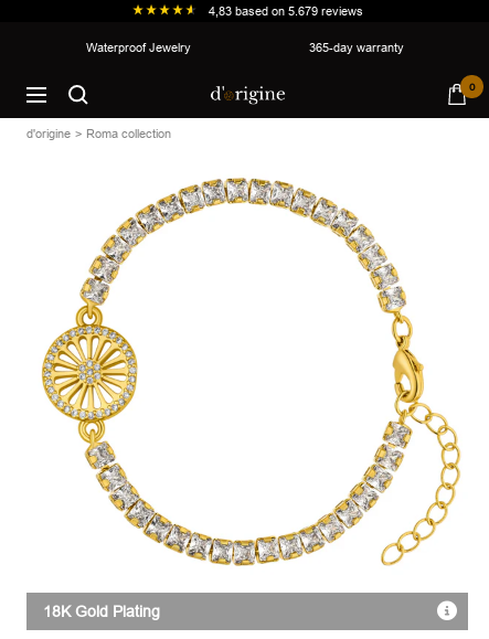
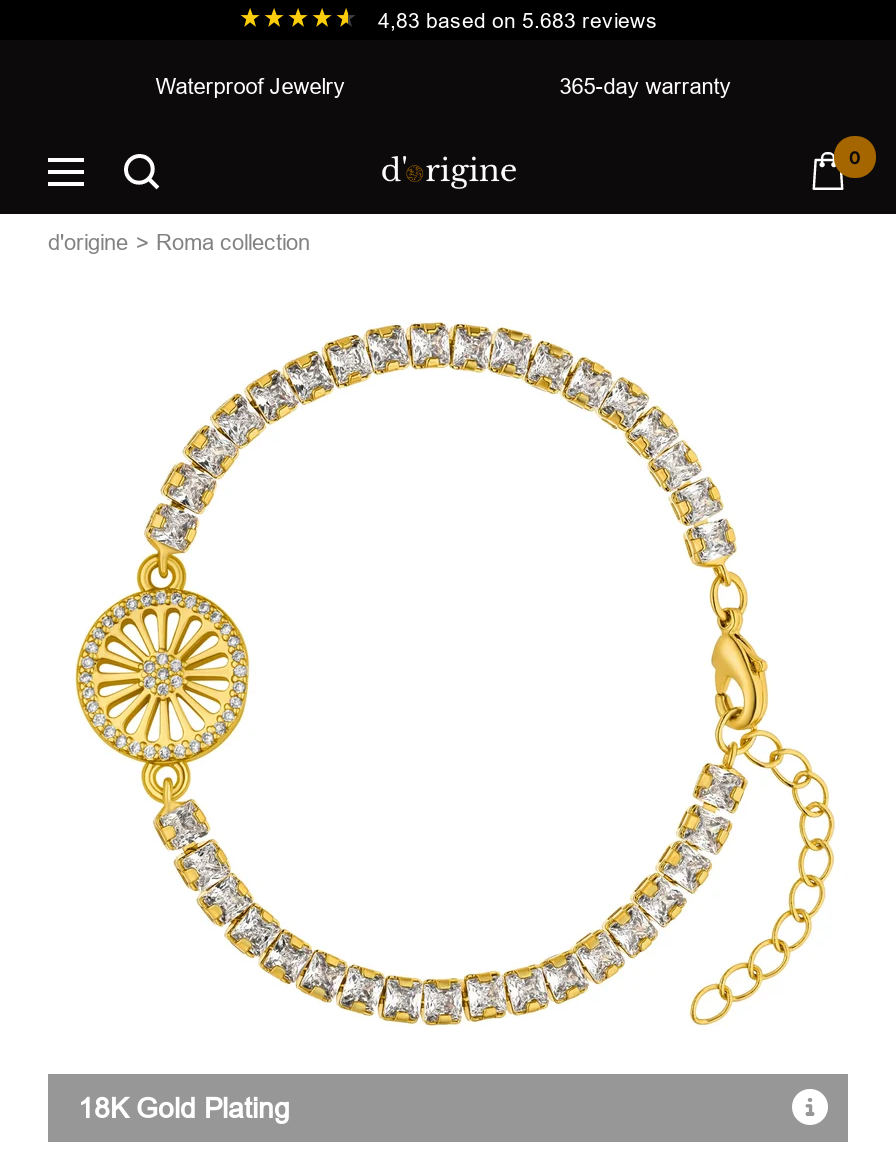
[209,4,363,18] 4,83 based on 5.679 reviews -> [378,8,658,32] 4,83 based on 5.683 reviews

